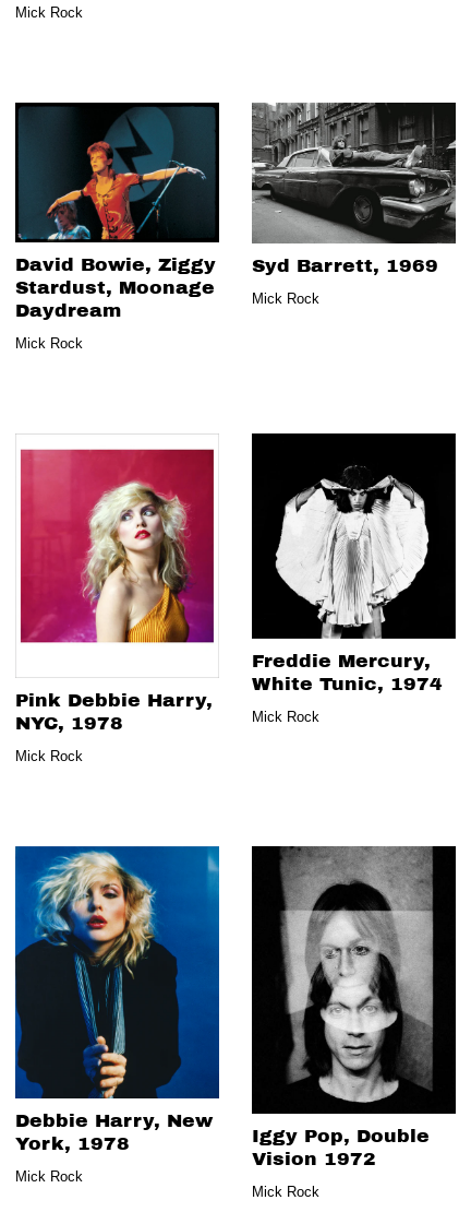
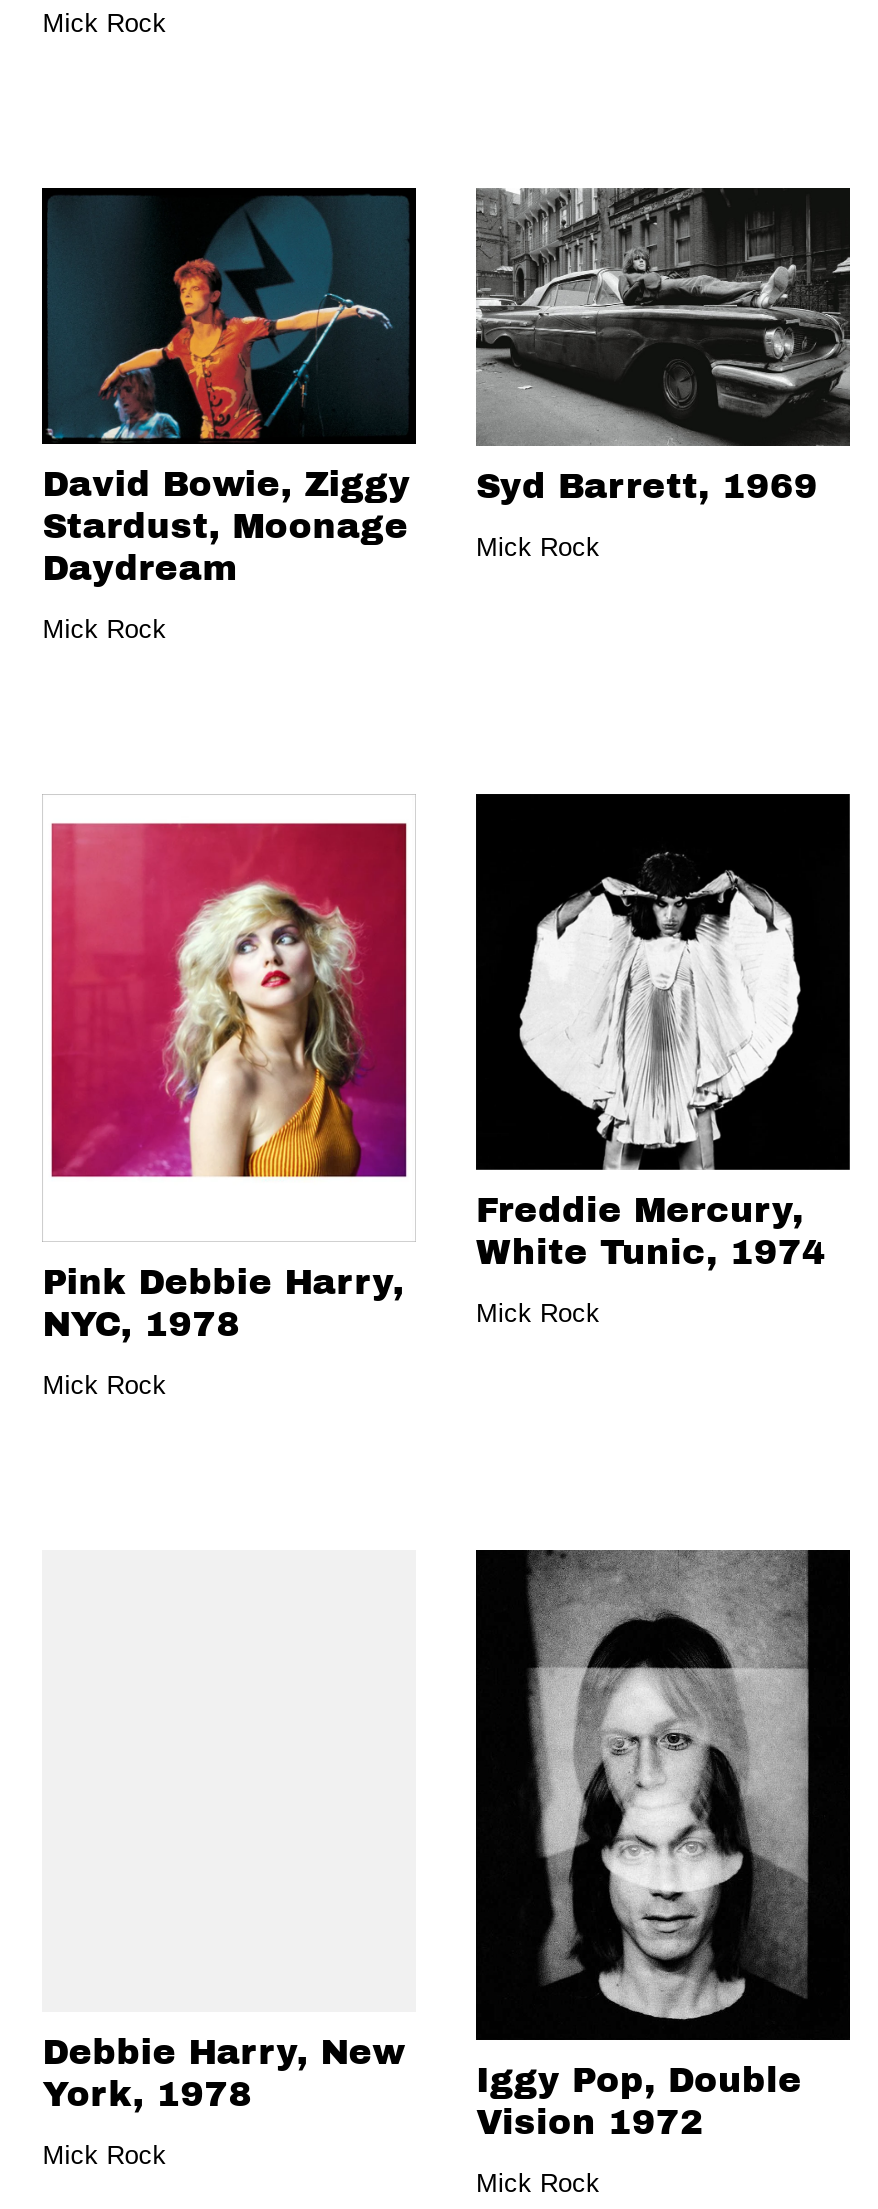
[14,845,220,1100] [image] -> none

